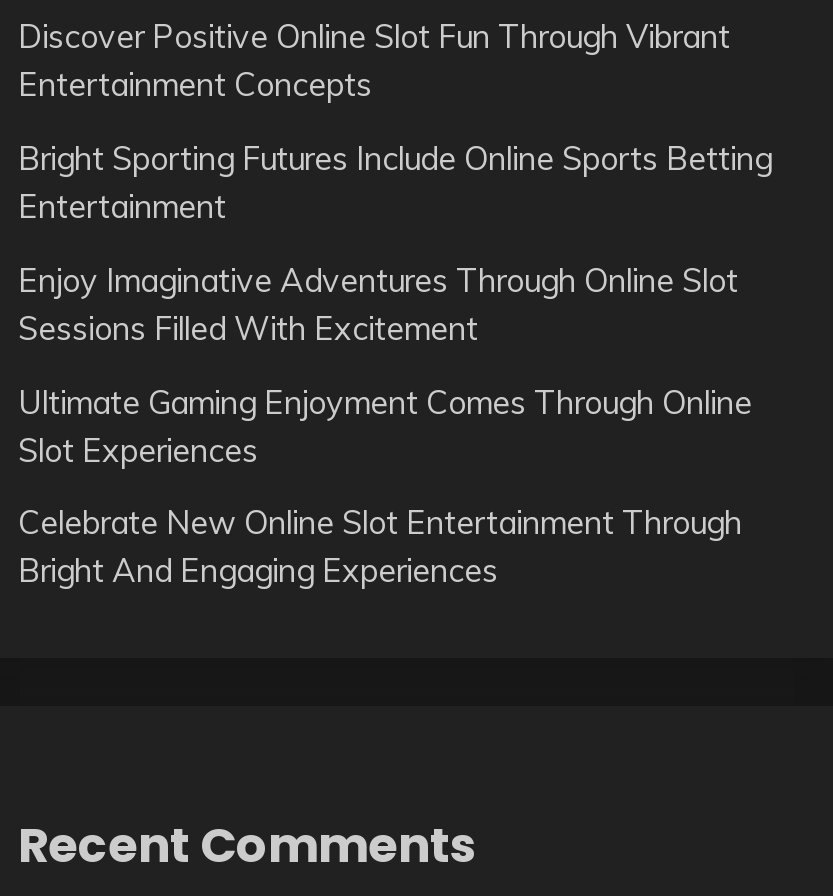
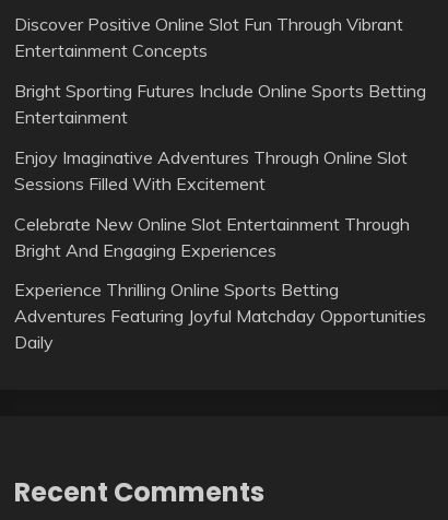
[18,381,752,469] Ultimate Gaming Enjoyment Comes Through Online | Slot Experiences -> none
moved [18,503,742,591] -> [14,213,410,261]: Celebrate New Online Slot Entertainment Through | Bright And Engaging Experiences
none -> [14,279,426,353] Experience Thrilling Online Sports Betting | Adventures Featuring Joyful Matchday Opportunities | Daily

